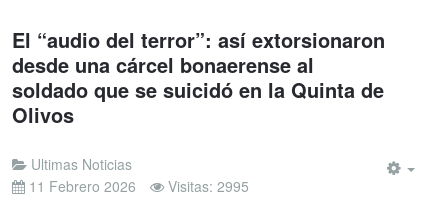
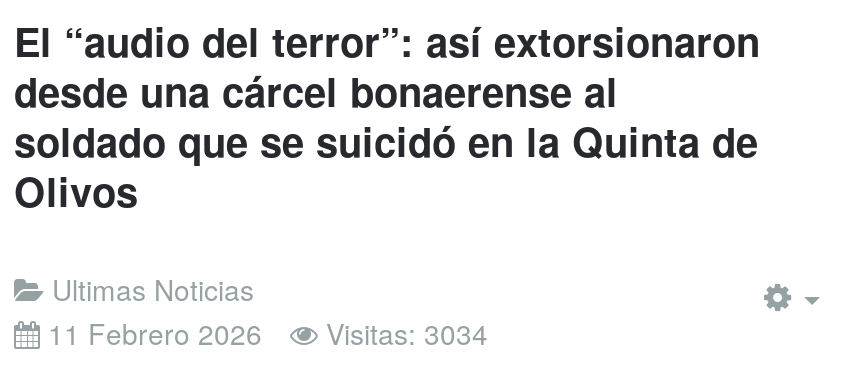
[29,176,249,196] 11 Febrero 2026 Visitas: 2995 -> [48,313,488,353] 11 Febrero 2026 Visitas: 3034

